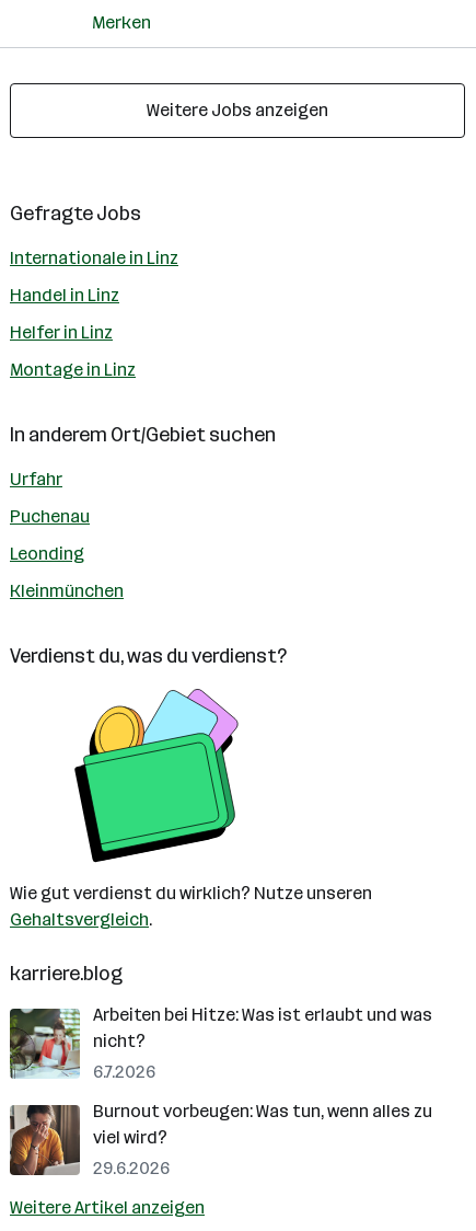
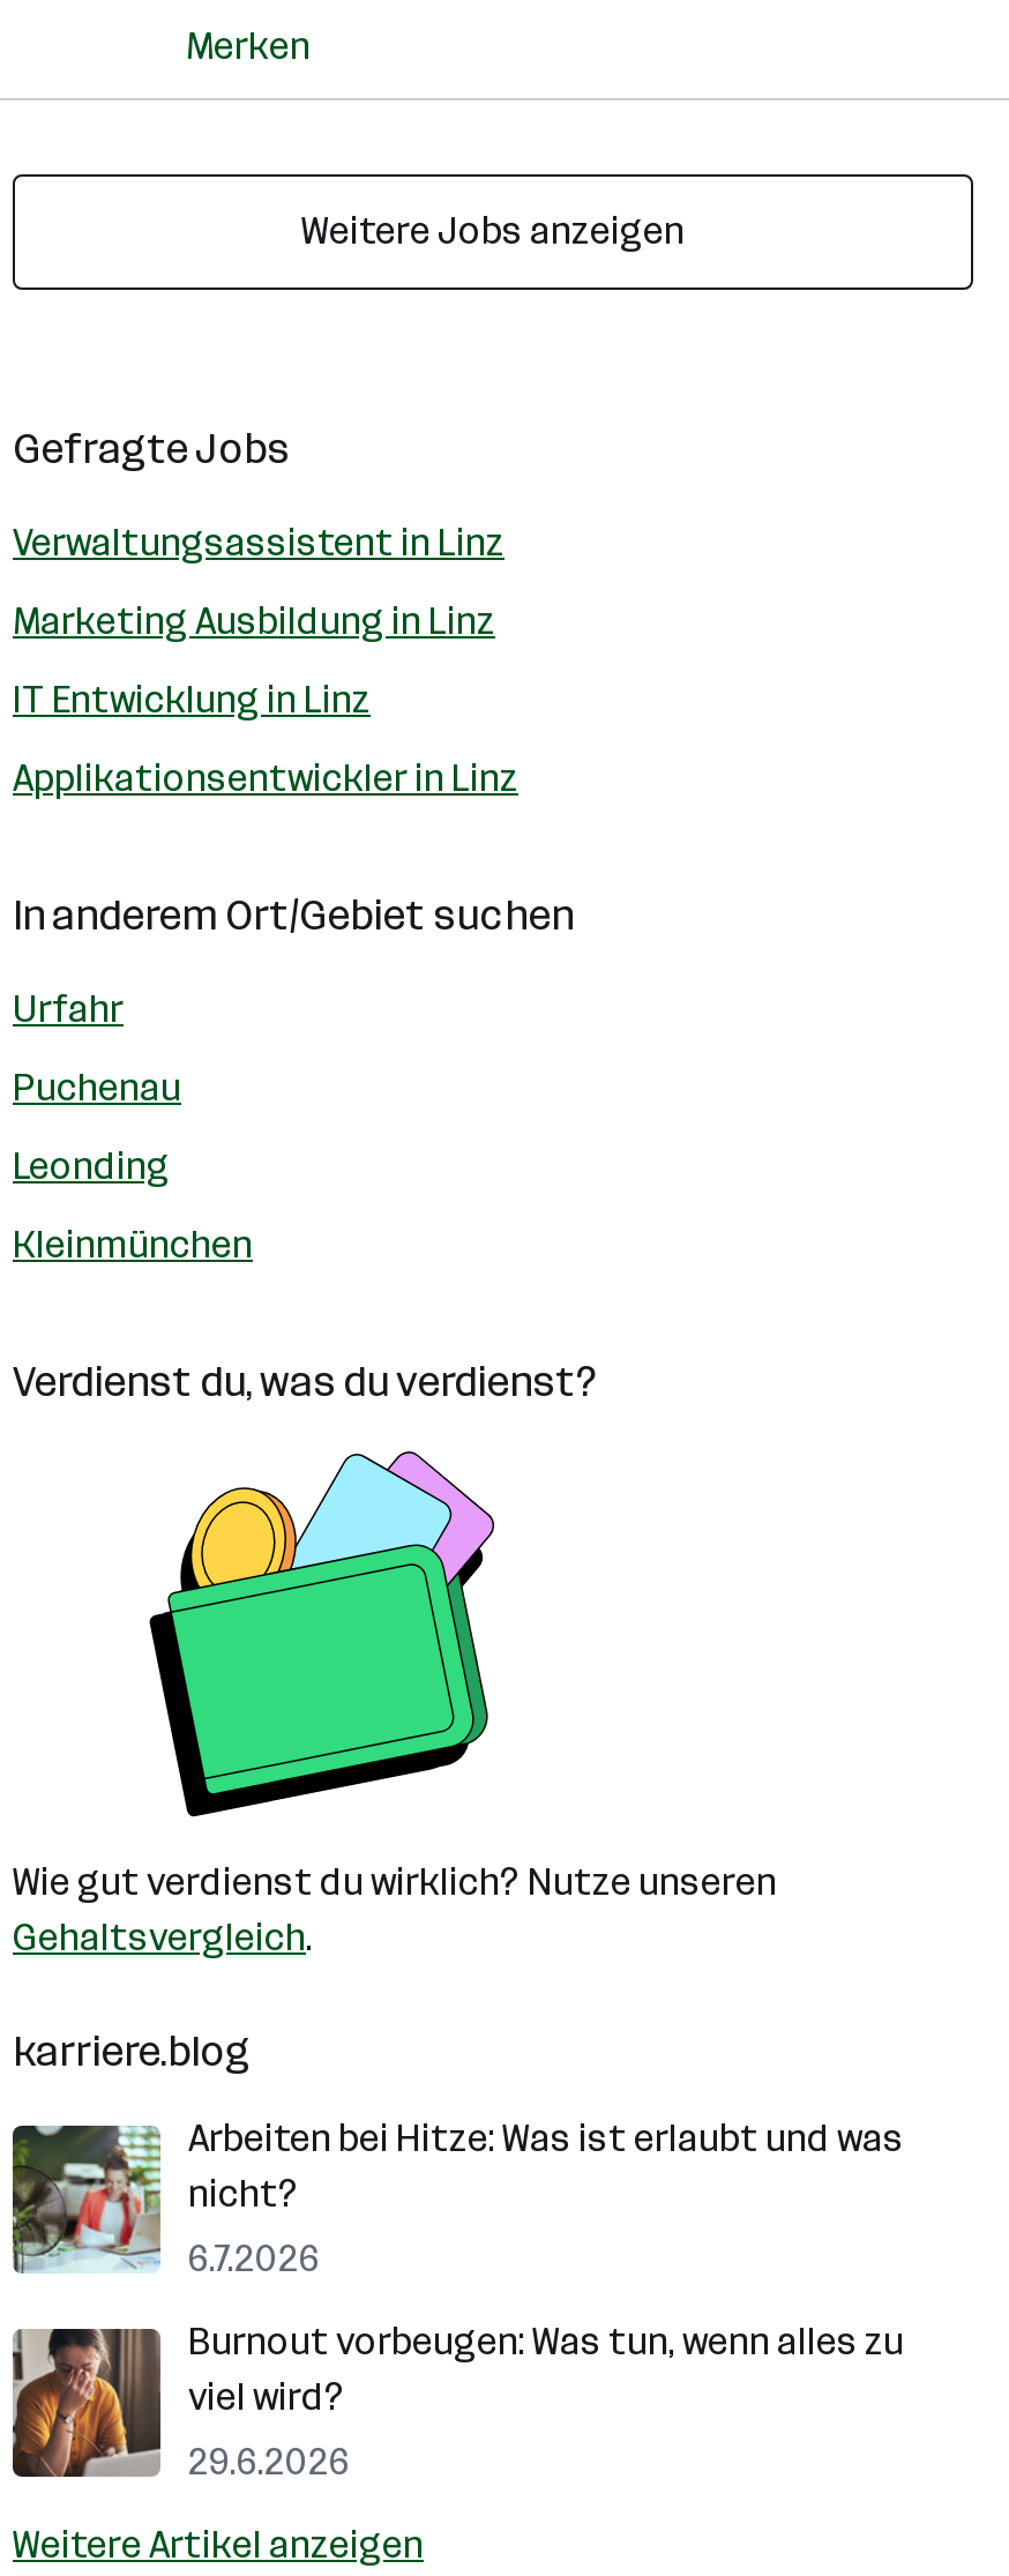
[10,248,178,268] Internationale in Linz -> [13,521,504,565] Verwaltungsassistent in Linz
[10,285,119,306] Handel in Linz -> [13,599,495,643] Marketing Ausbildung in Linz
[10,322,113,343] Helfer in Linz -> [13,678,371,722] IT Entwicklung in Linz
[10,359,136,380] Montage in Linz -> [13,756,518,800] Applikationsentwickler in Linz

